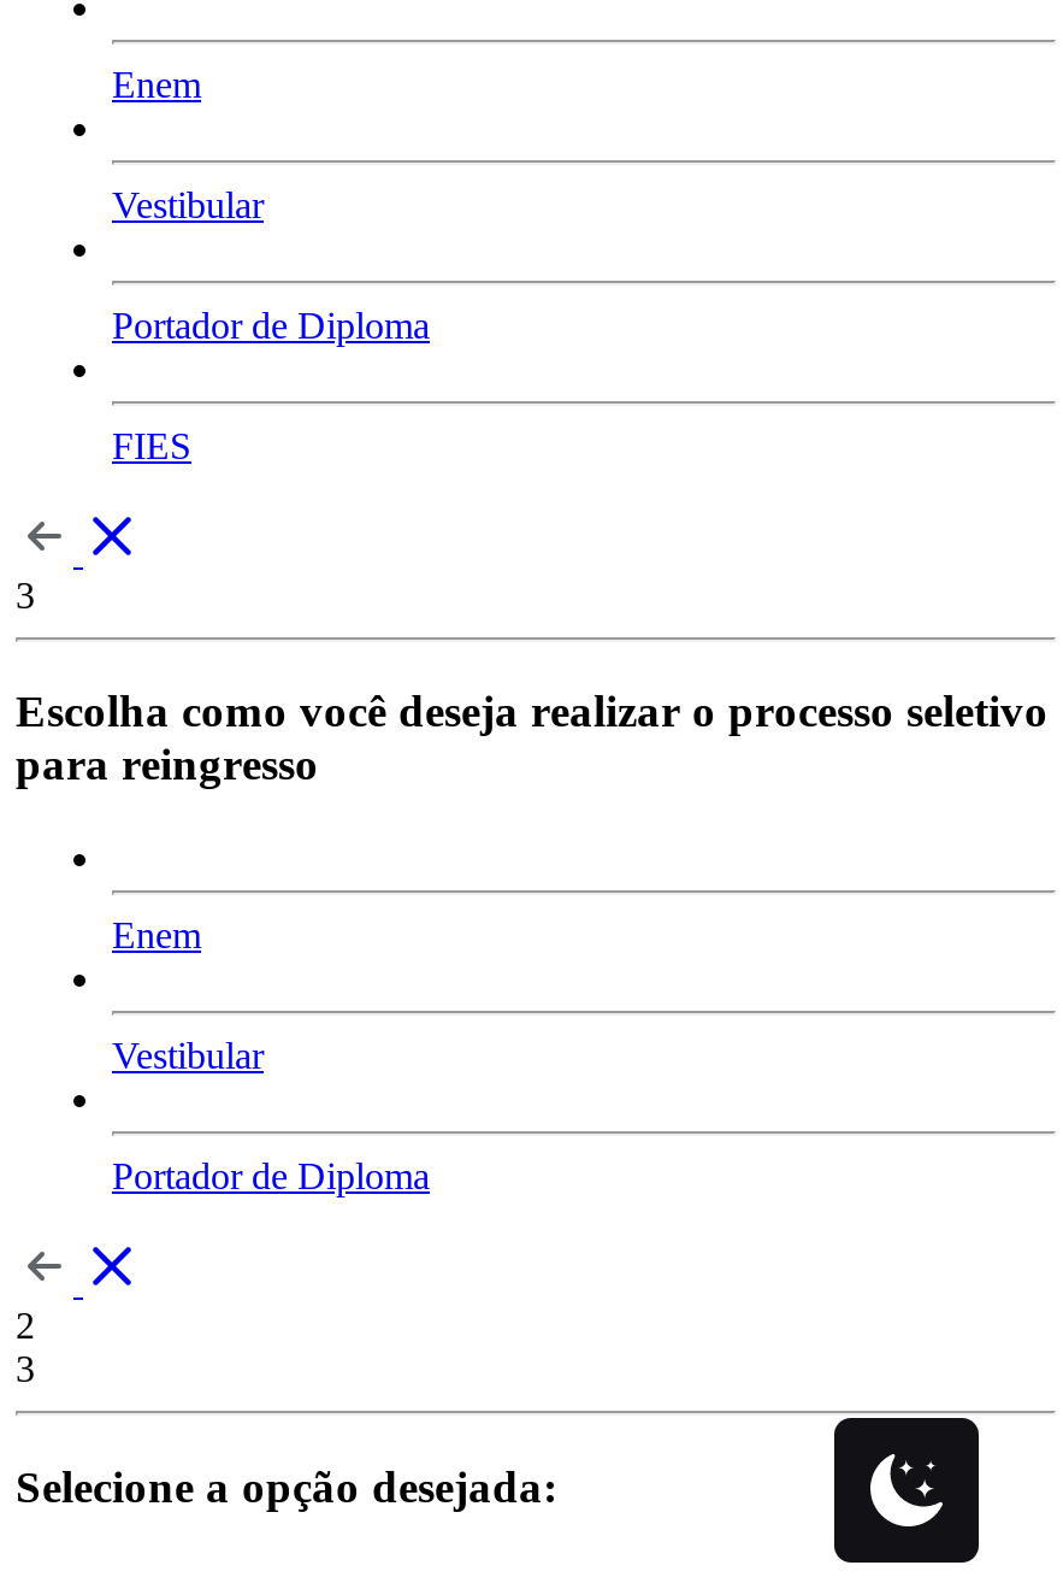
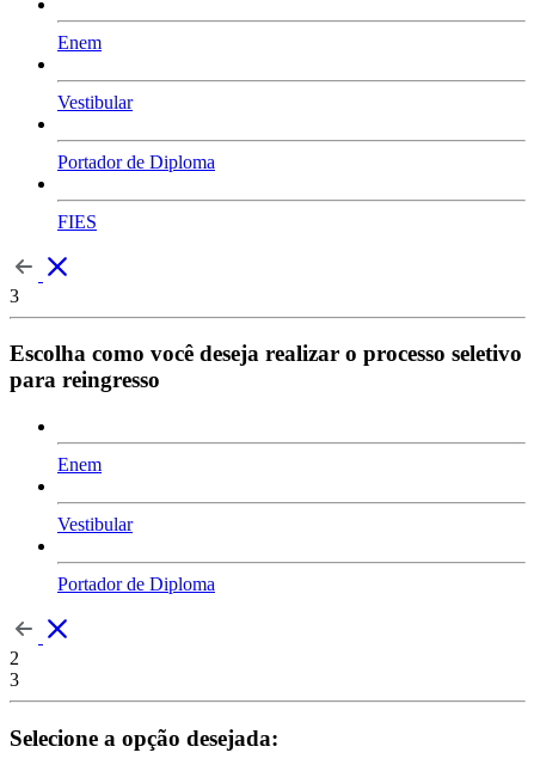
[832,1416,981,1565] [image] -> none

